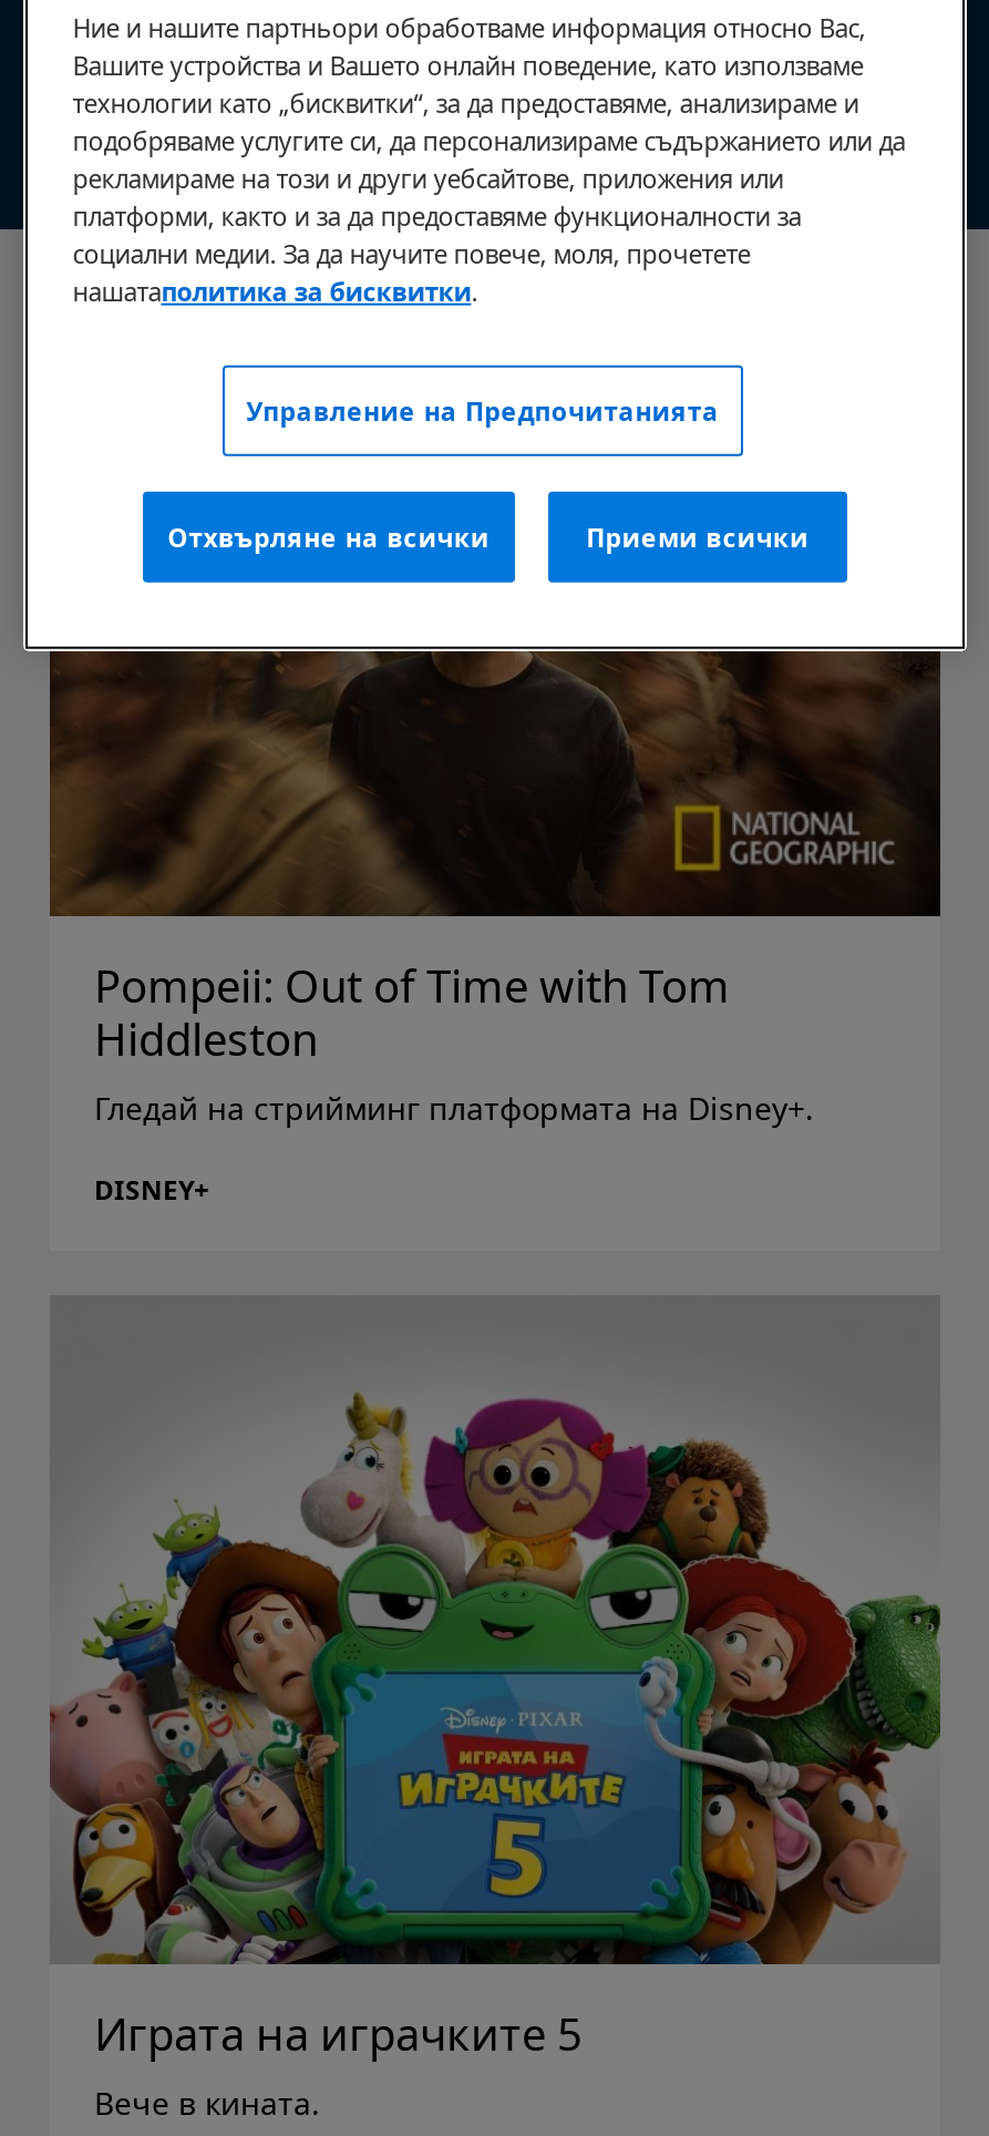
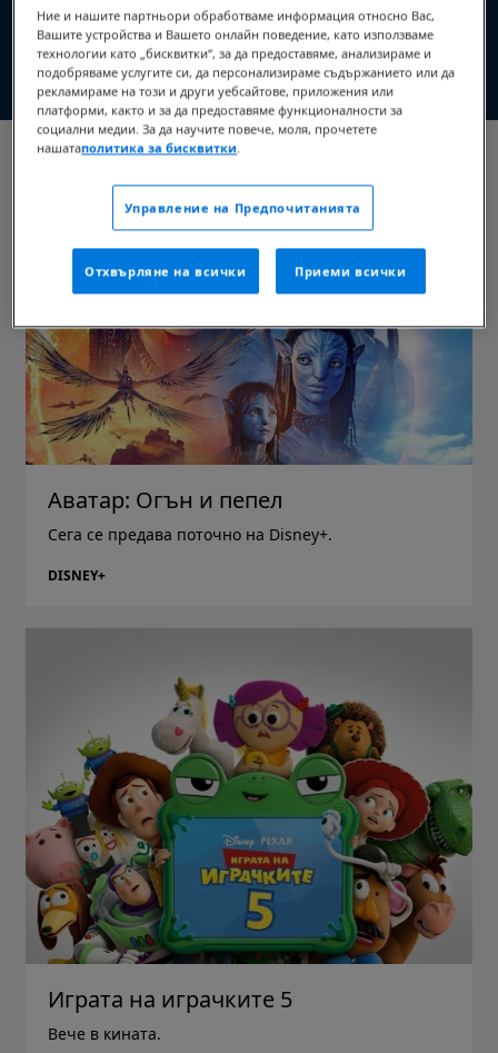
[50,649,942,1129] [image] | Pompeii: Out of Time with Tom | Hiddleston | Гледай на стрийминг платформата на Disney+. -> [26,328,472,545] [image] | Аватар: Огън и пепел | Сега се предава поточно на Disney+.

